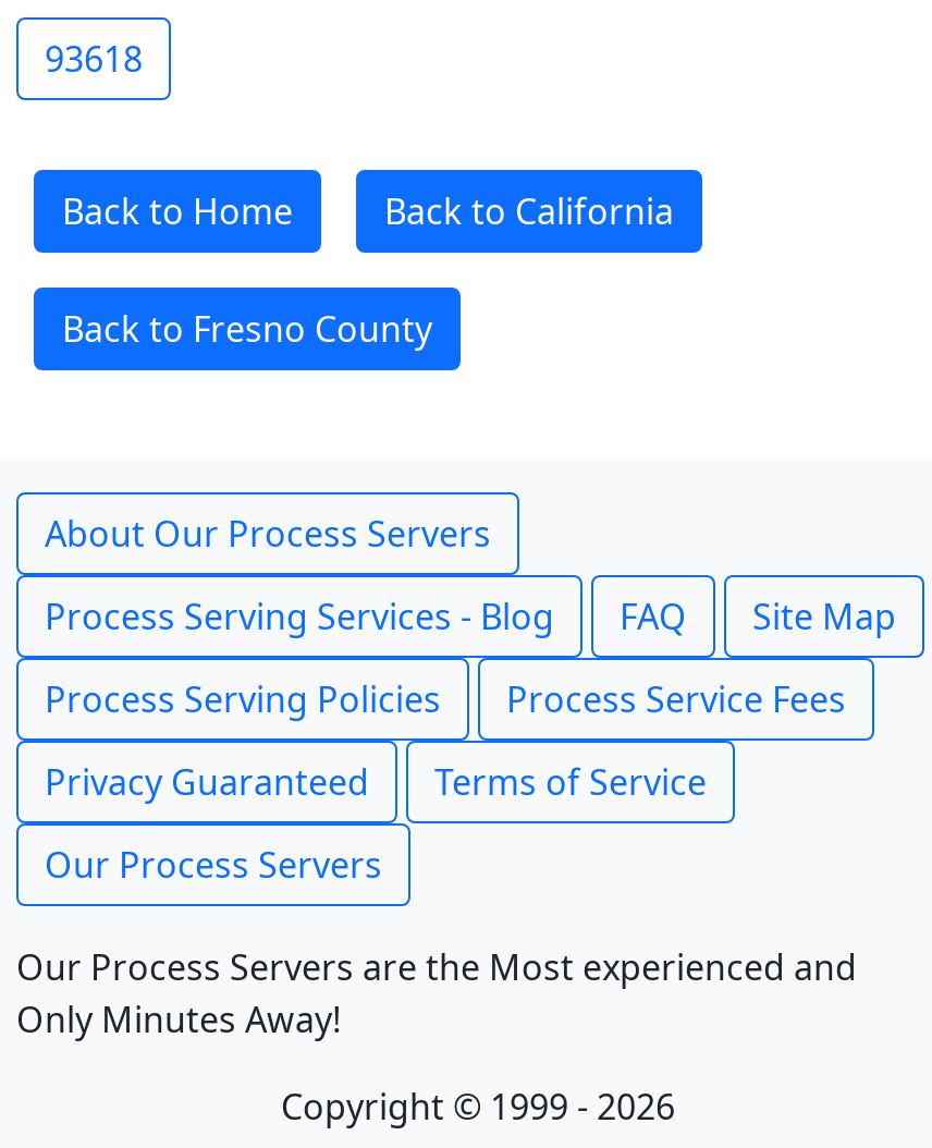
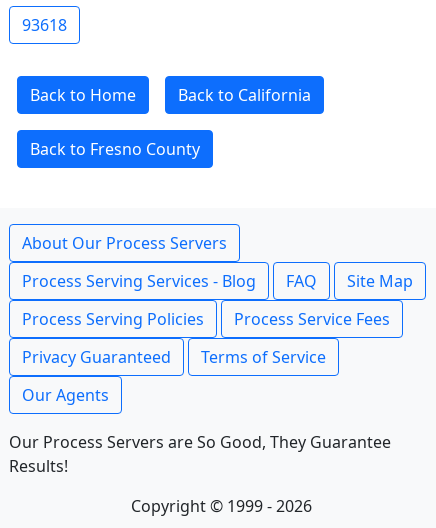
[45,841,382,889] Our Process Servers -> [22,384,109,406] Our Agents
[16,943,857,1043] Our Process Servers are the Most experienced and | Only Minutes Away! -> [9,431,391,477] Our Process Servers are So Good, They Guarantee | Results!

